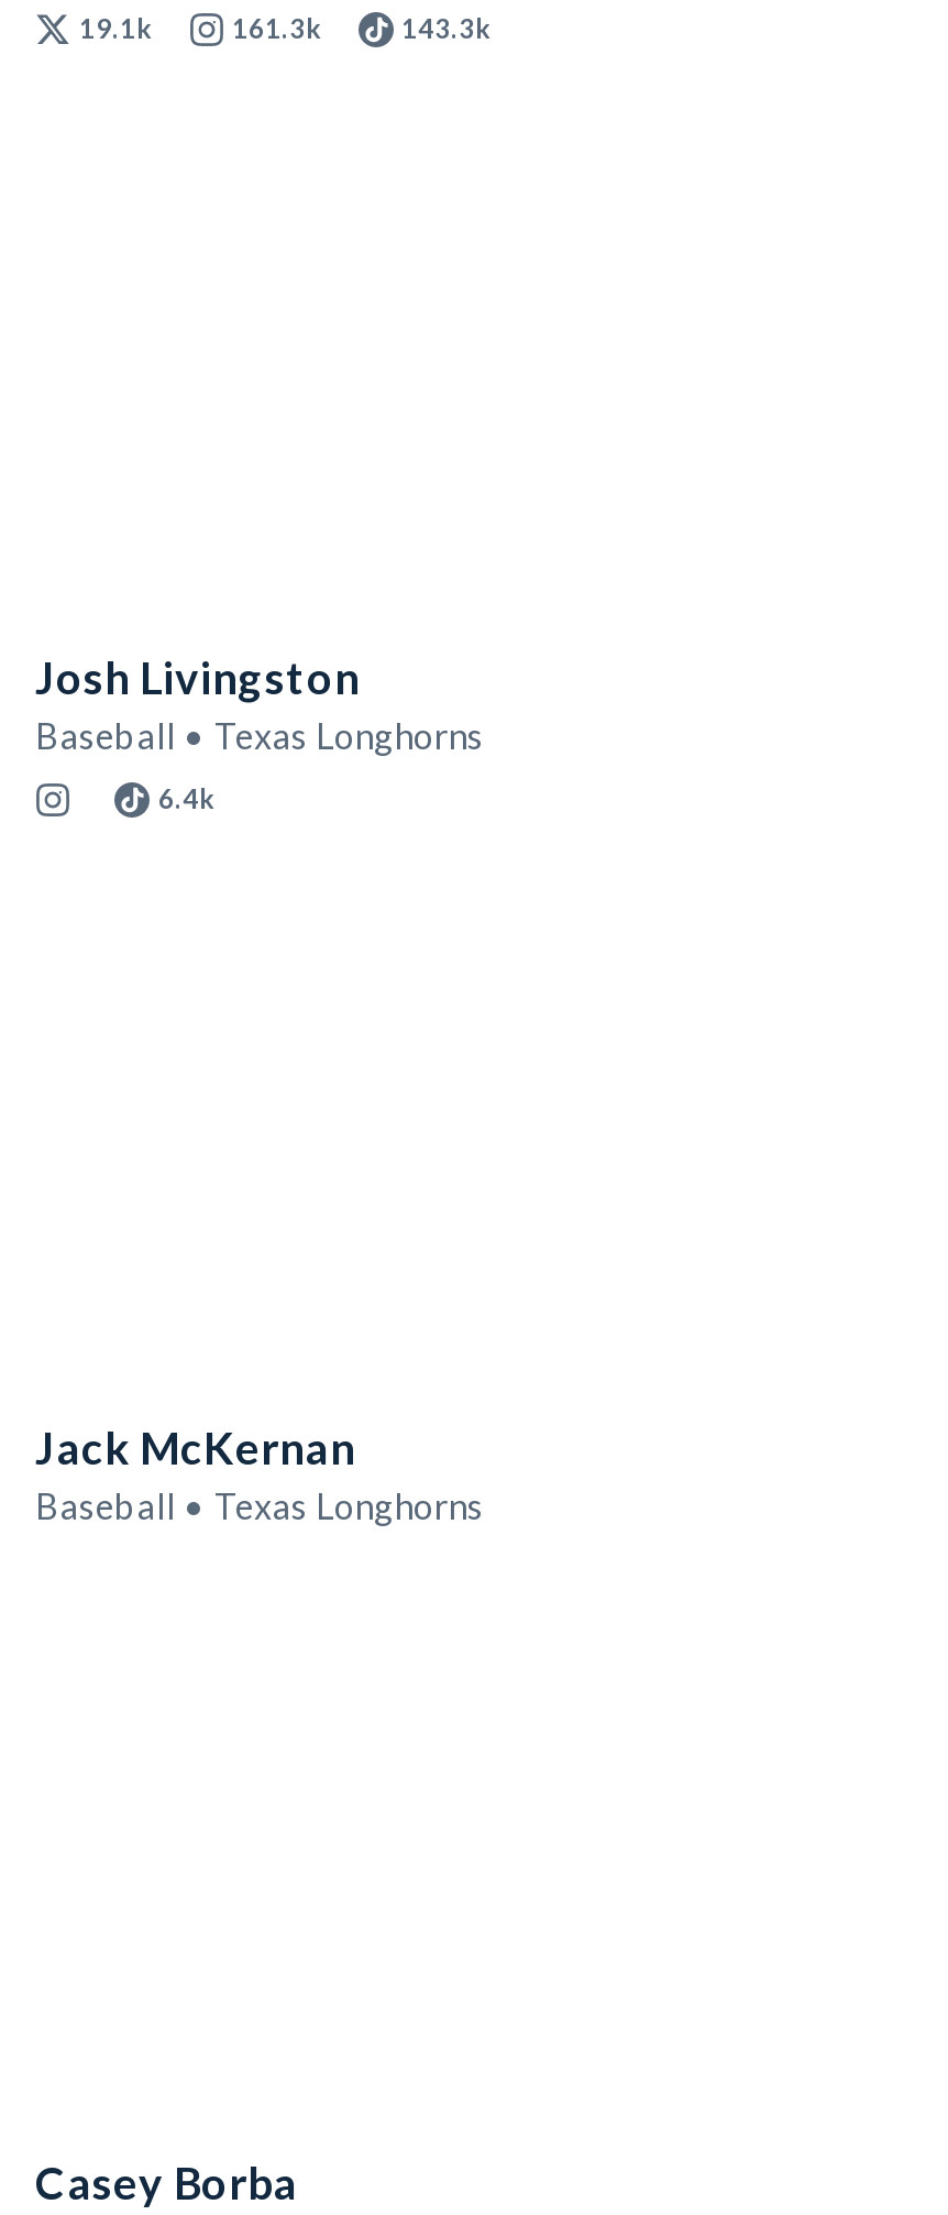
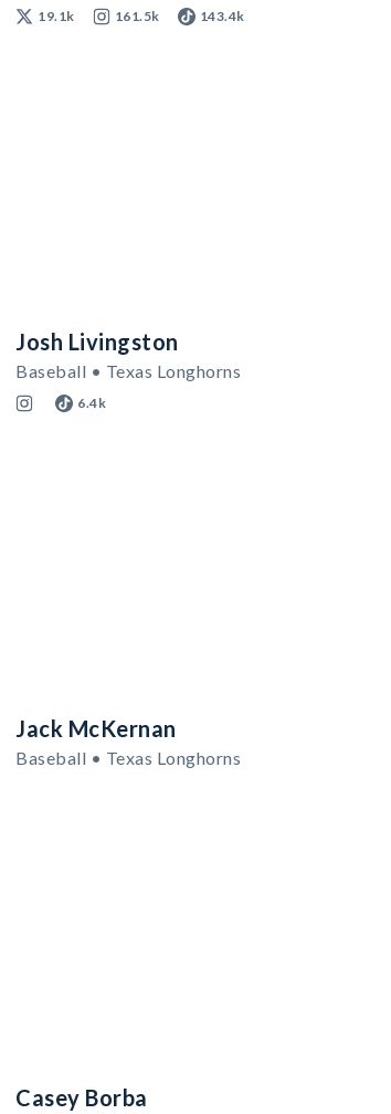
[232,12,492,45] 161.3k | 143.3k -> [114,8,245,24] 161.5k | 143.4k

